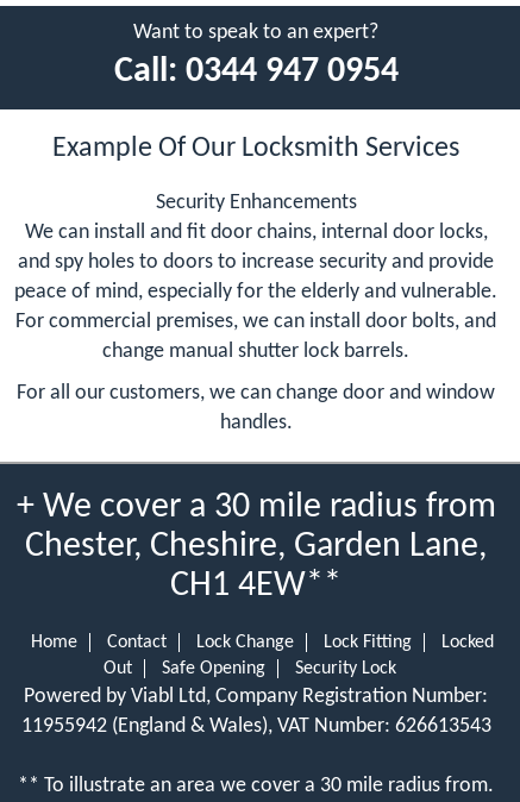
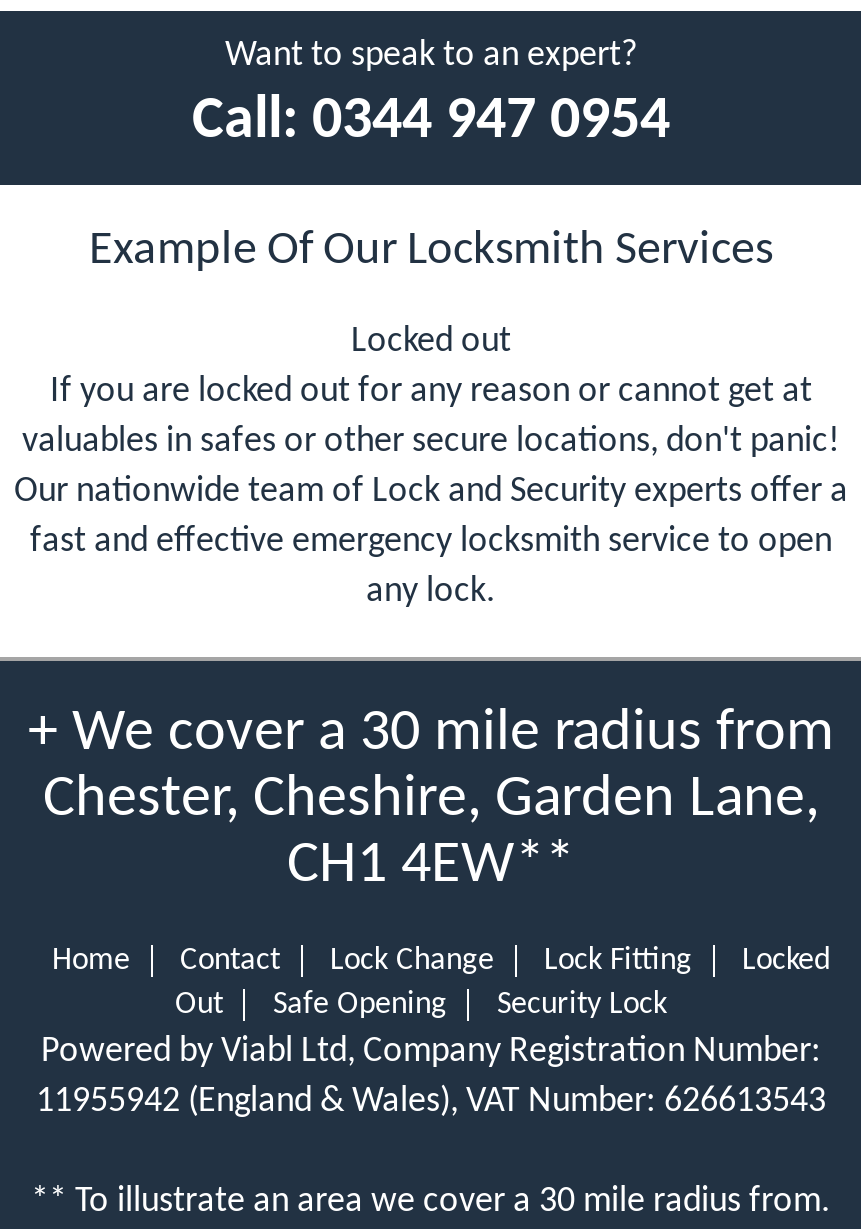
[14,191,497,434] Security Enhancements | We can install and fit door chains, internal door locks, | and spy holes to doors to increase security and provide | peace of mind, especially for the elderly and vulnerable. | For commercial premises, we can install door bolts, and | change manual shutter lock barrels. | For all our customers, we can change door and window | handles. -> [14,322,848,610] Locked out | If you are locked out for any reason or cannot get at | valuables in safes or other secure locations, don't panic! | Our nationwide team of Lock and Security experts offer a | fast and effective emergency locksmith service to open | any lock.

